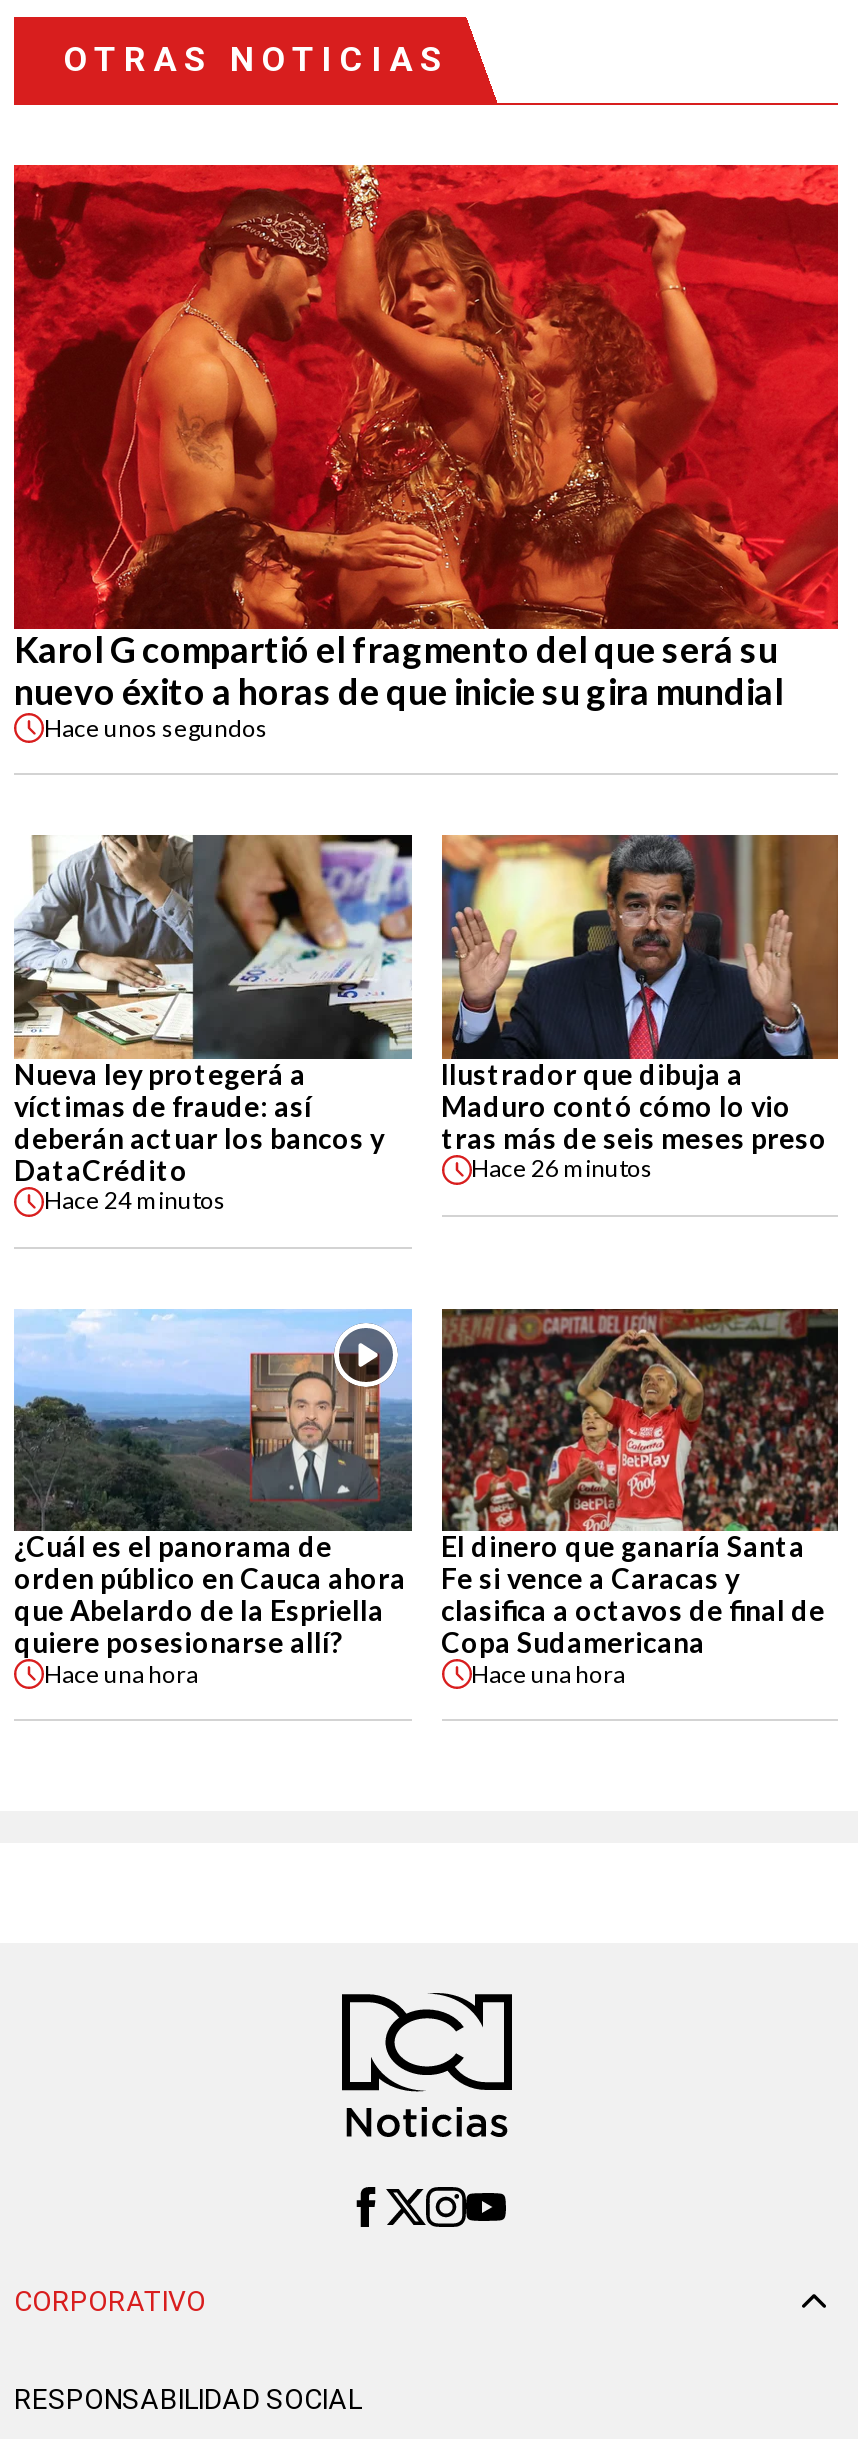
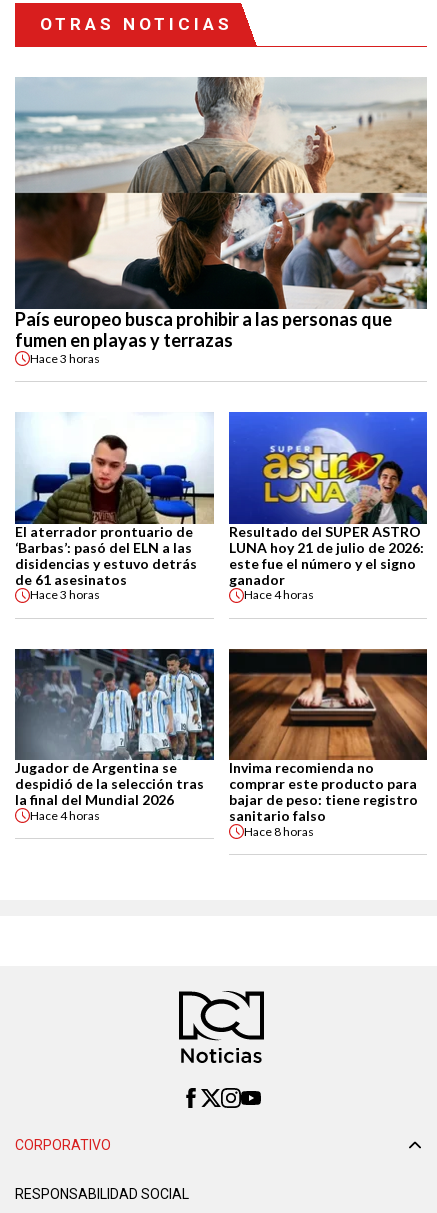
[12,163,840,742] [image] | Karol G compartió el fragmento del que será su | nuevo éxito a horas de que inicie su gira mundial | Hace unos segundos -> [14,76,428,365] [image] | País europeo busca prohibir a las personas que | fumen en playas y terrazas | Hace 3 horas
[12,833,414,1215] [image] | Nueva ley protegerá a | víctimas de fraude: así | deberán actuar los bancos y | DataCrédito | Hace 24 minutos -> [14,412,214,602] [image] | El aterrador prontuario de | ‘Barbas’: pasó del ELN a las | disidencias y estuvo detrás | de 61 asesinatos | Hace 3 horas
[440,833,840,1183] [image] | Ilustrador que dibuja a | Maduro contó cómo lo vio | tras más de seis meses preso | Hace 26 minutos -> [228,411,428,602] [image] | Resultado del SUPER ASTRO | LUNA hoy 21 de julio de 2026: | este fue el número y el signo | ganador | Hace 4 horas
[14,1309,414,1689] [image] | ¿Cuál es el panorama de | orden público en Cauca ahora | que Abelardo de la Espriella | quiere posesionarse allí? | Hace una hora -> [14,648,215,823] [image] | Jugador de Argentina se | despidió de la selección tras | la final del Mundial 2026 | Hace 4 horas
[440,1307,840,1689] [image] | El dinero que ganaría Santa | Fe si vence a Caracas y | clasifica a octavos de final de | Copa Sudamericana | Hace una hora -> [228,648,428,839] [image] | Invima recomienda no | comprar este producto para | bajar de peso: tiene registro | sanitario falso | Hace 8 horas

